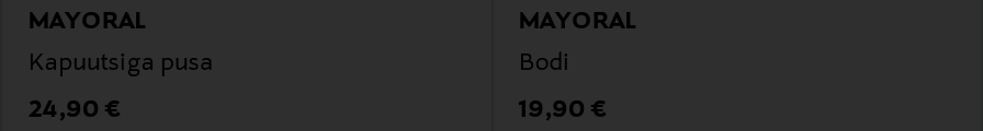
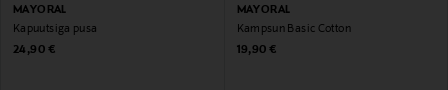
[519,50,570,76] Bodi -> [236,23,351,35] Kampsun Basic Cotton

